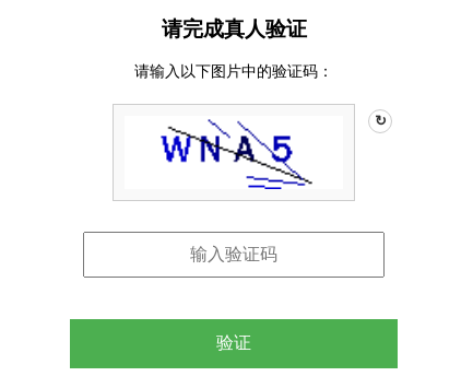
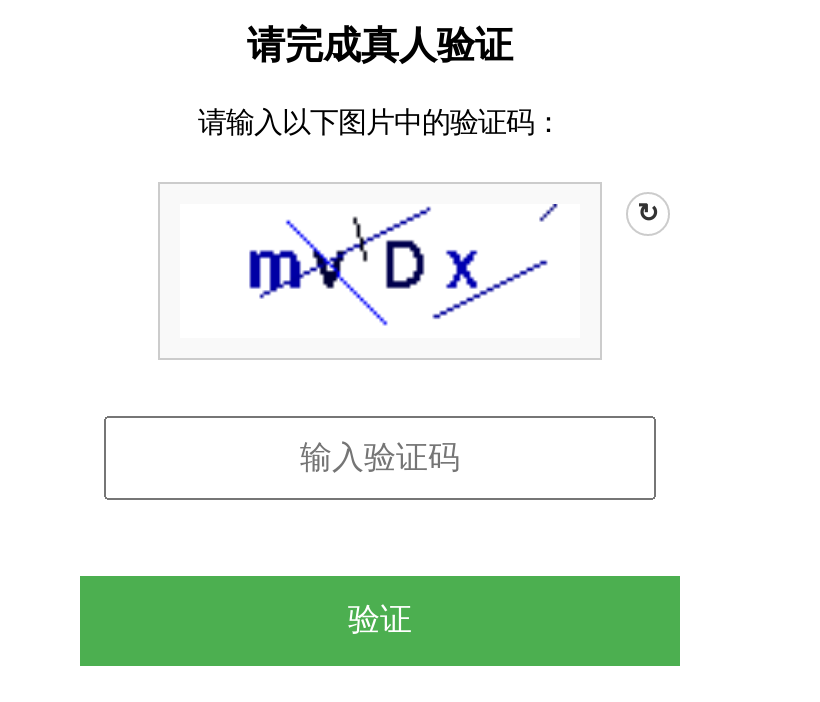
[159,116,330,190] [image] -> [246,202,558,338] [image]

